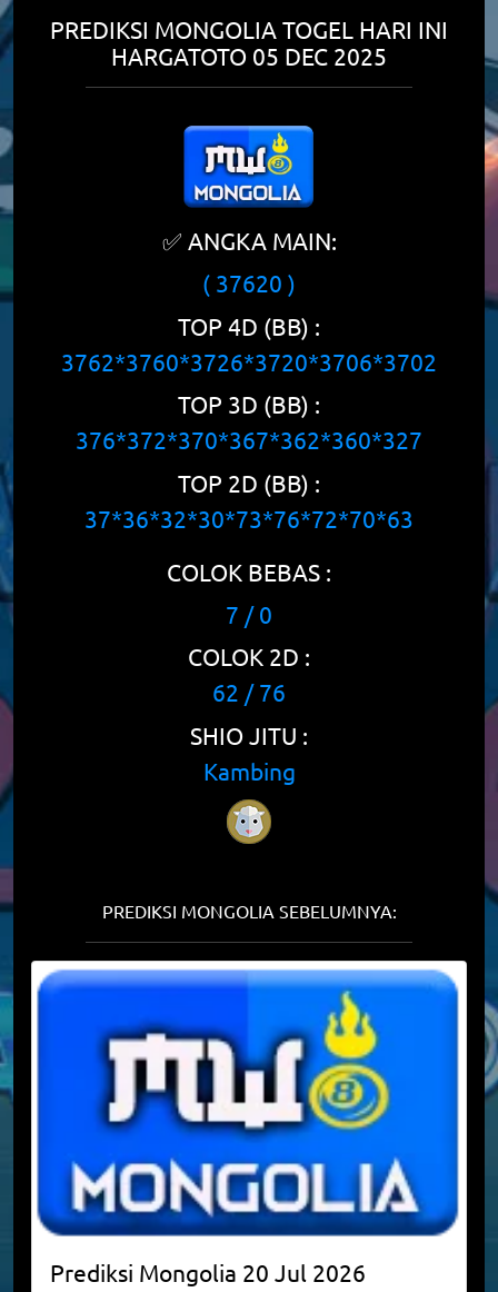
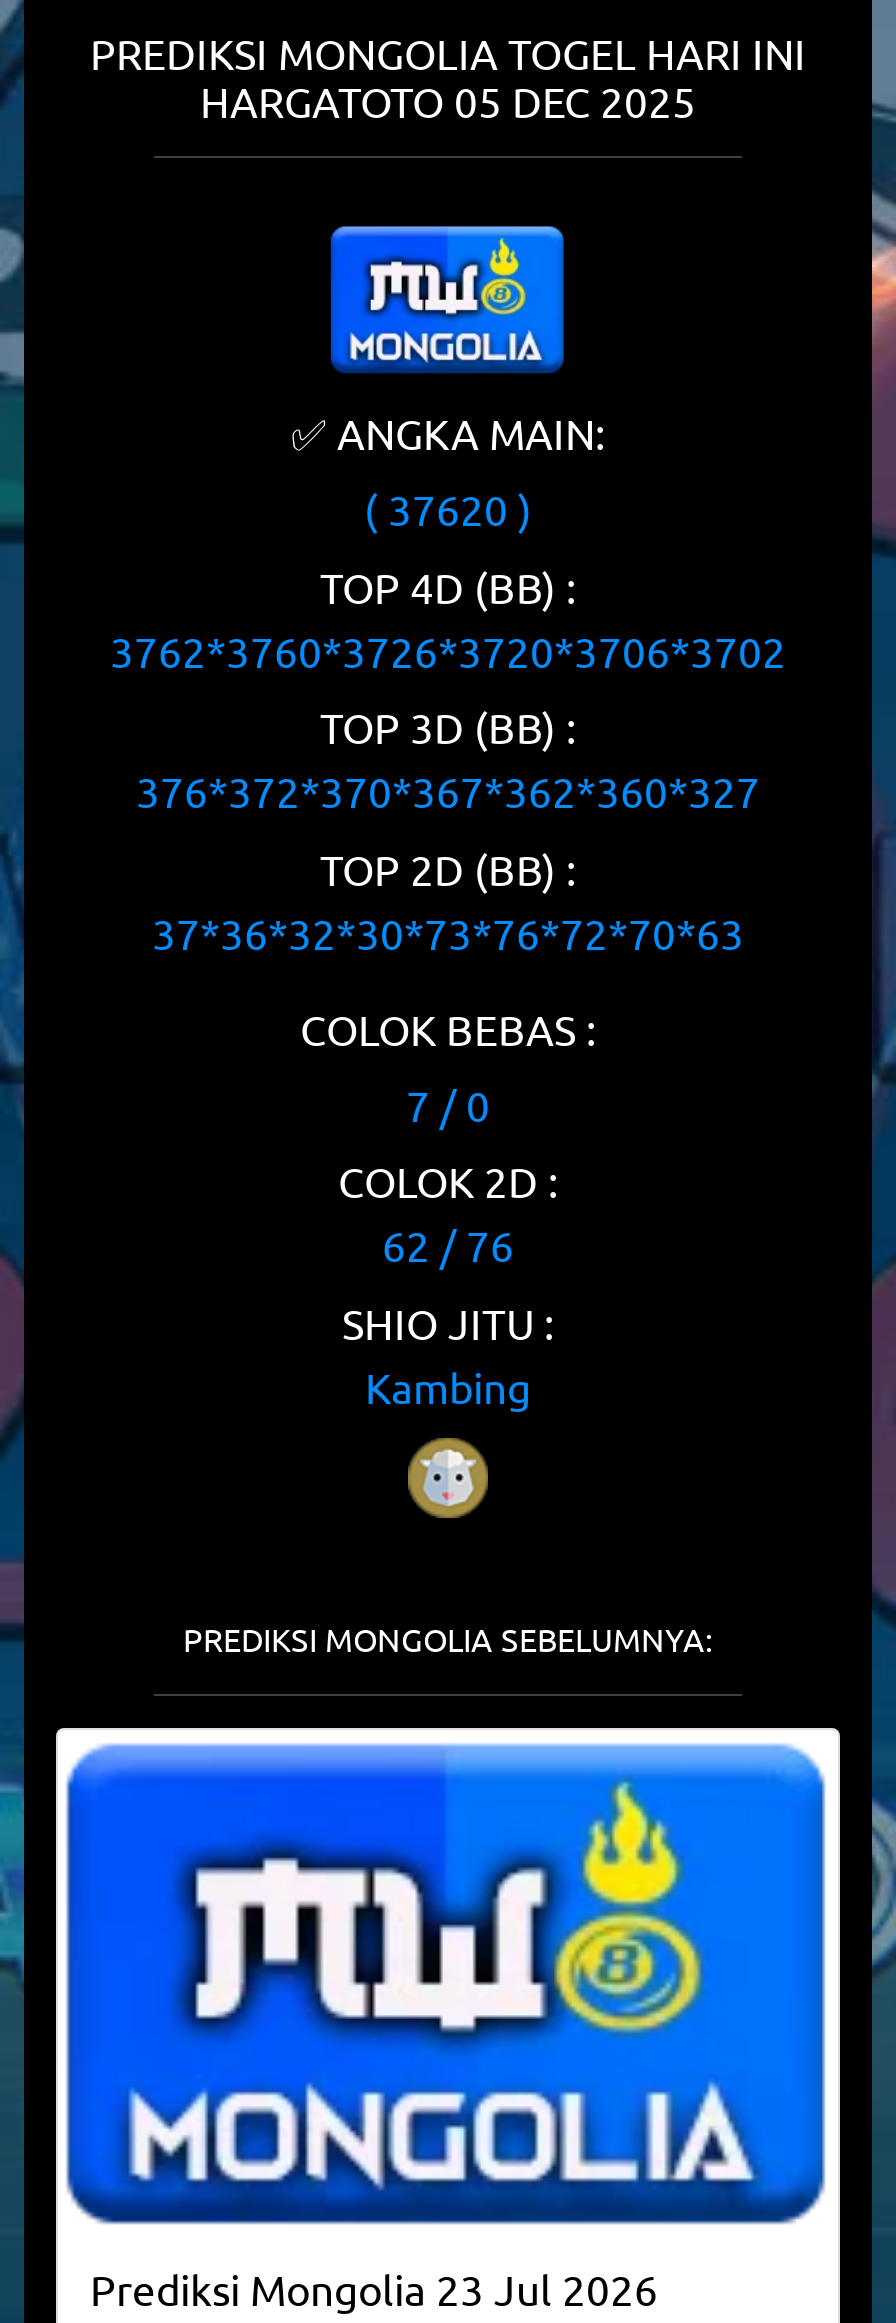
[50,1258,366,1287] Prediksi Mongolia 20 Jul 2026 -> [90,2263,658,2315] Prediksi Mongolia 23 Jul 2026

